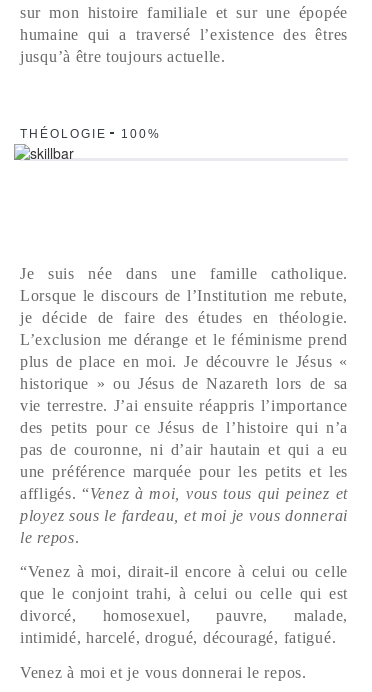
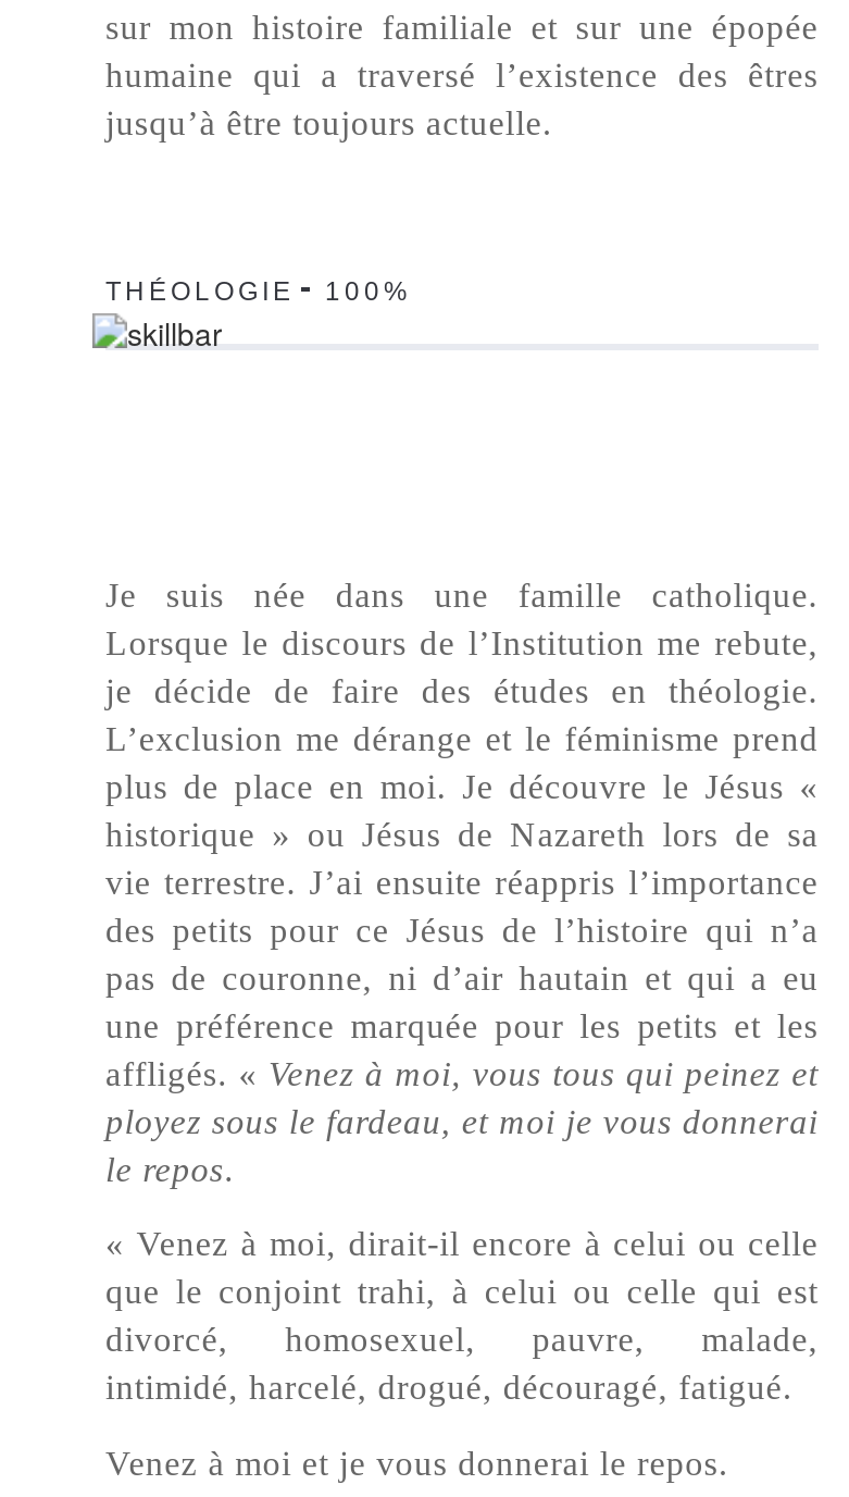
[20,485,348,502] affligés. “Venez à moi, vous tous qui peinez et -> [105,1054,819,1091] affligés. «Venez à moi, vous tous qui peinez et
[20,563,348,580] “Venez à moi, dirait-il encore à celui ou celle -> [105,1226,819,1263] « Venez à moi, dirait-il encore à celui ou celle

